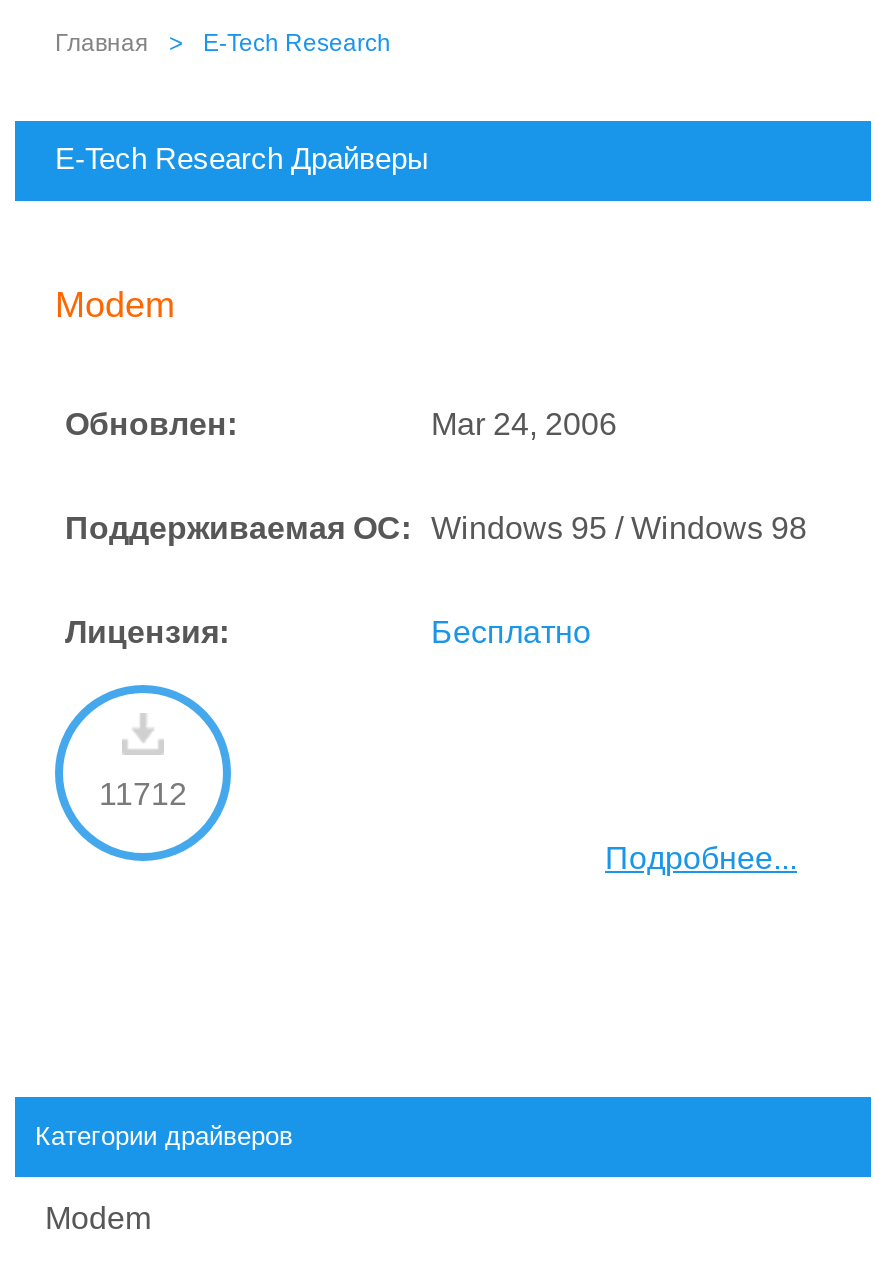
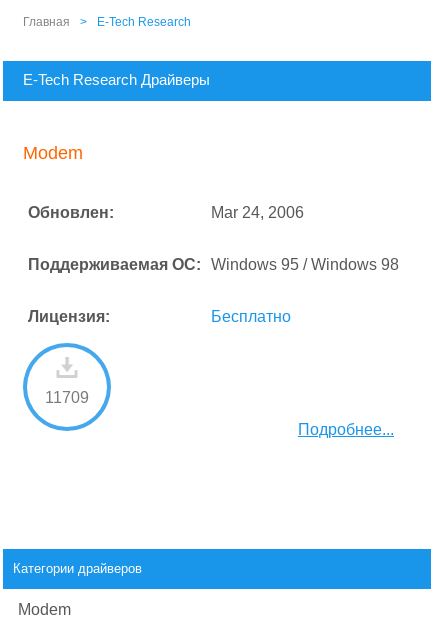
[99,777,187,811] 11712 -> [45,389,89,406] 11709

